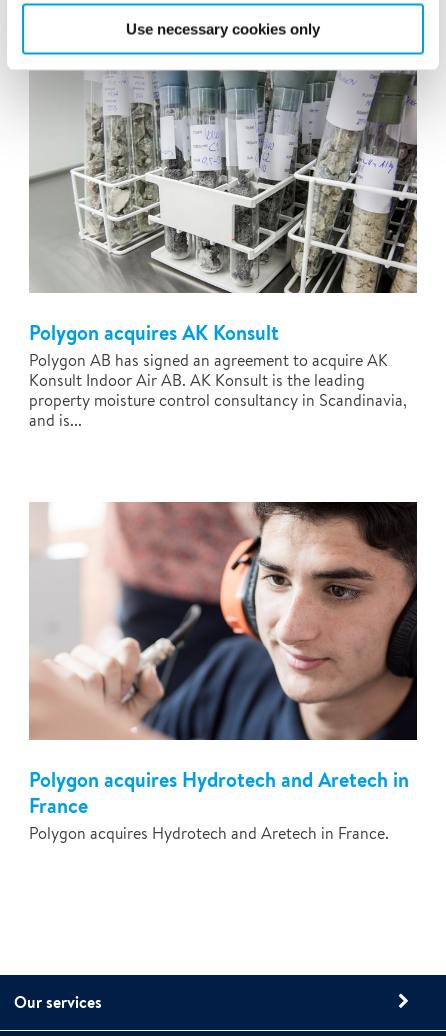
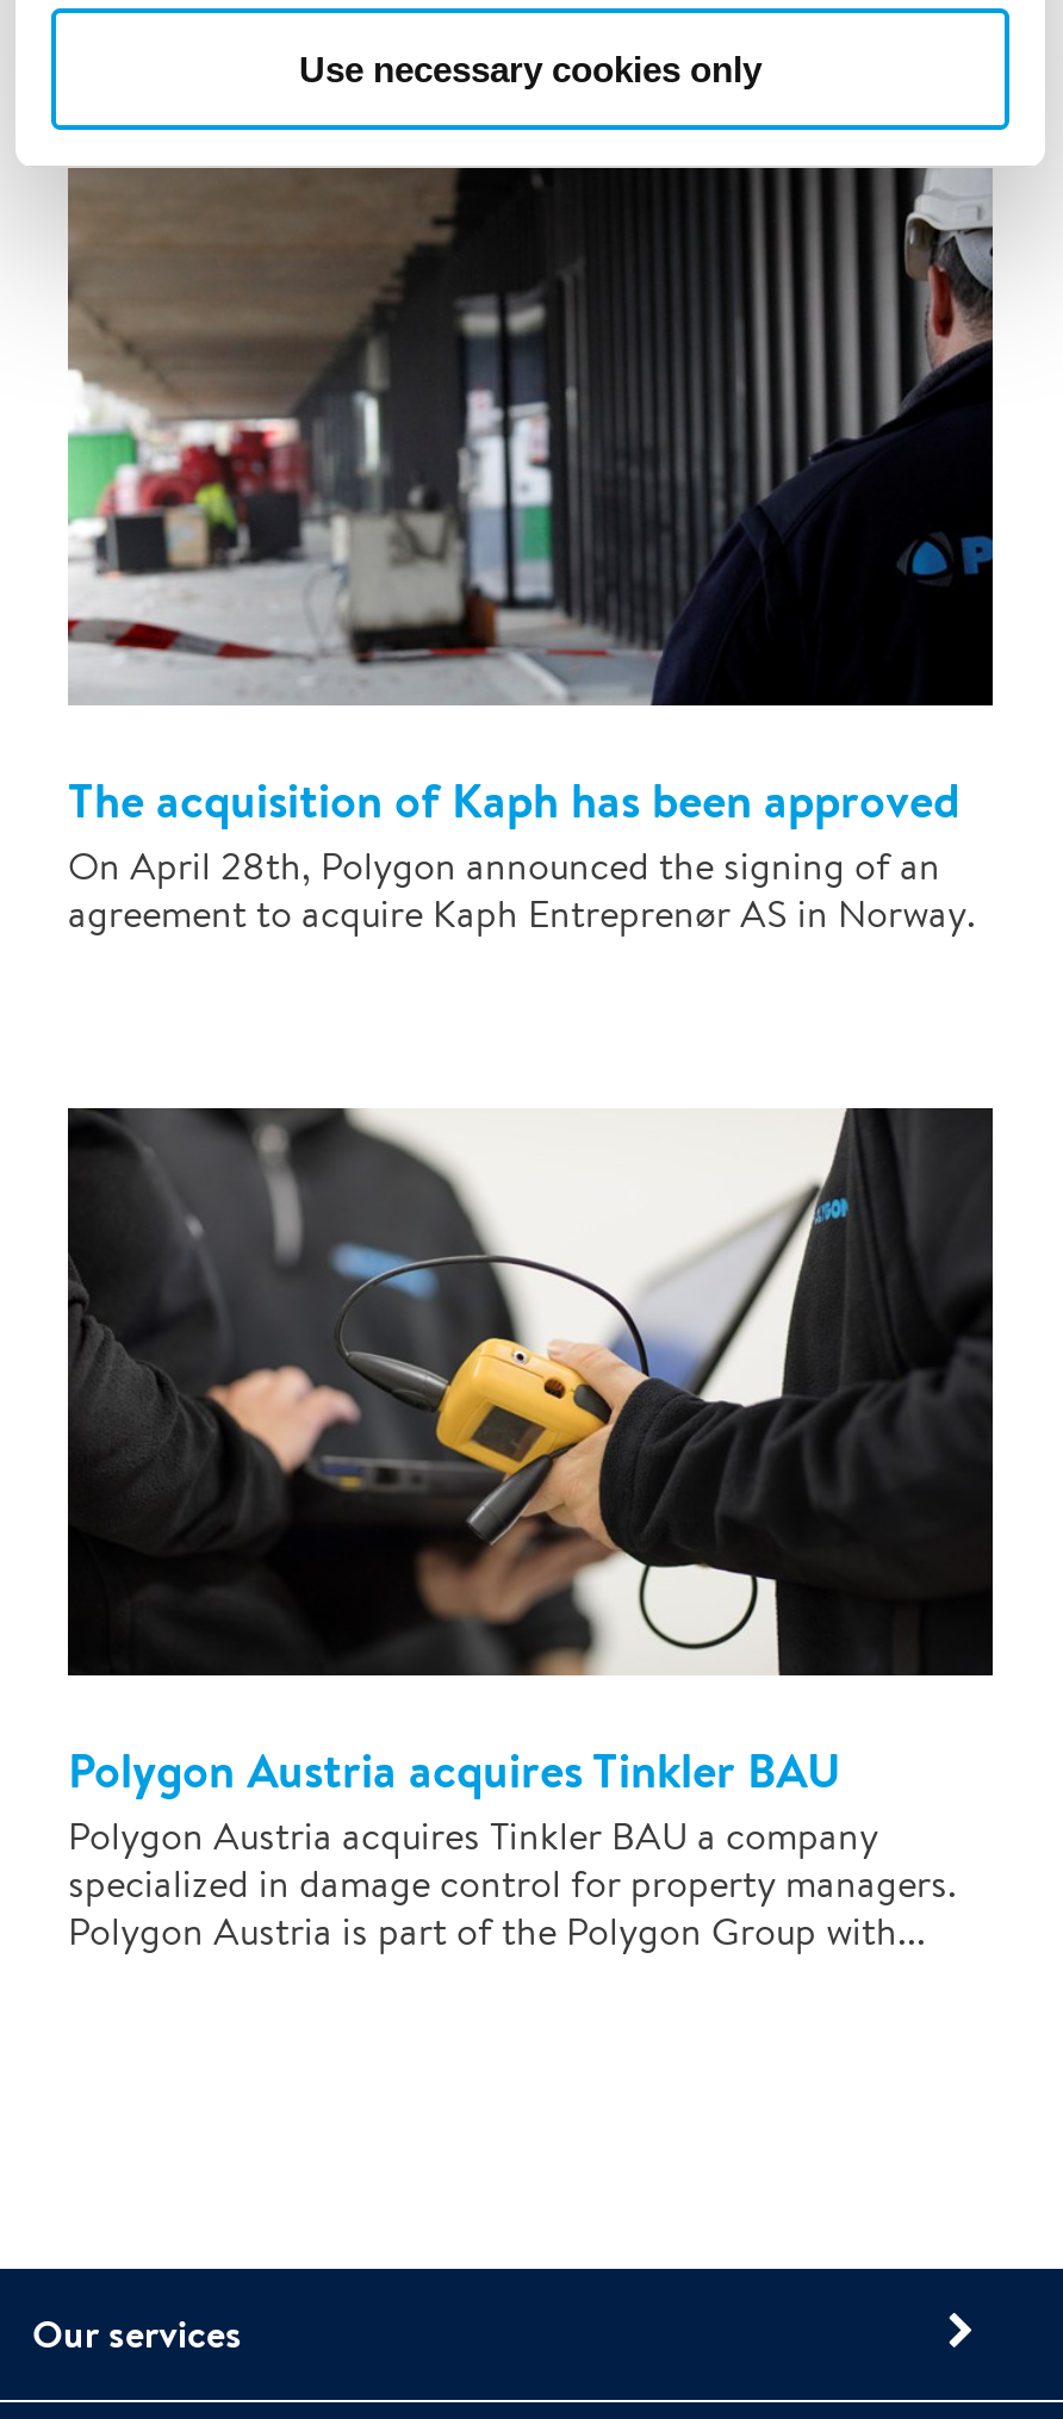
[29,70,418,430] [image] | Polygon acquires AK Konsult | Polygon AB has signed an agreement to acquire AK | Konsult Indoor Air AB. AK Konsult is the leading | property moisture control consultancy in Scandinavia, | and is... -> [68,167,995,938] [image] | The acquisition of Kaph has been approved | On April 28th, Polygon announced the signing of an | agreement to acquire Kaph Entreprenør AS in Norway.
[29,488,418,844] [image] | Polygon acquires Hydrotech and Aretech in | France | Polygon acquires Hydrotech and Aretech in France. -> [66,1106,995,1957] [image] | Polygon Austria acquires Tinkler BAU | Polygon Austria acquires Tinkler BAU a company | specialized in damage control for property managers. | Polygon Austria is part of the Polygon Group with...

